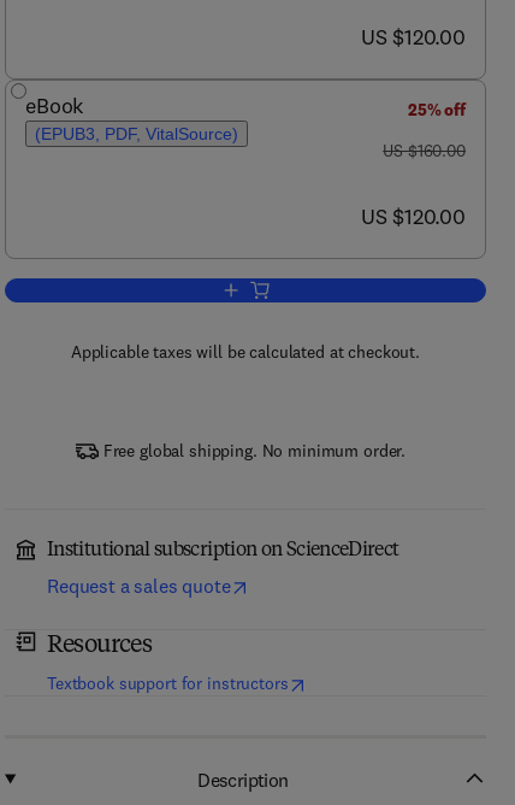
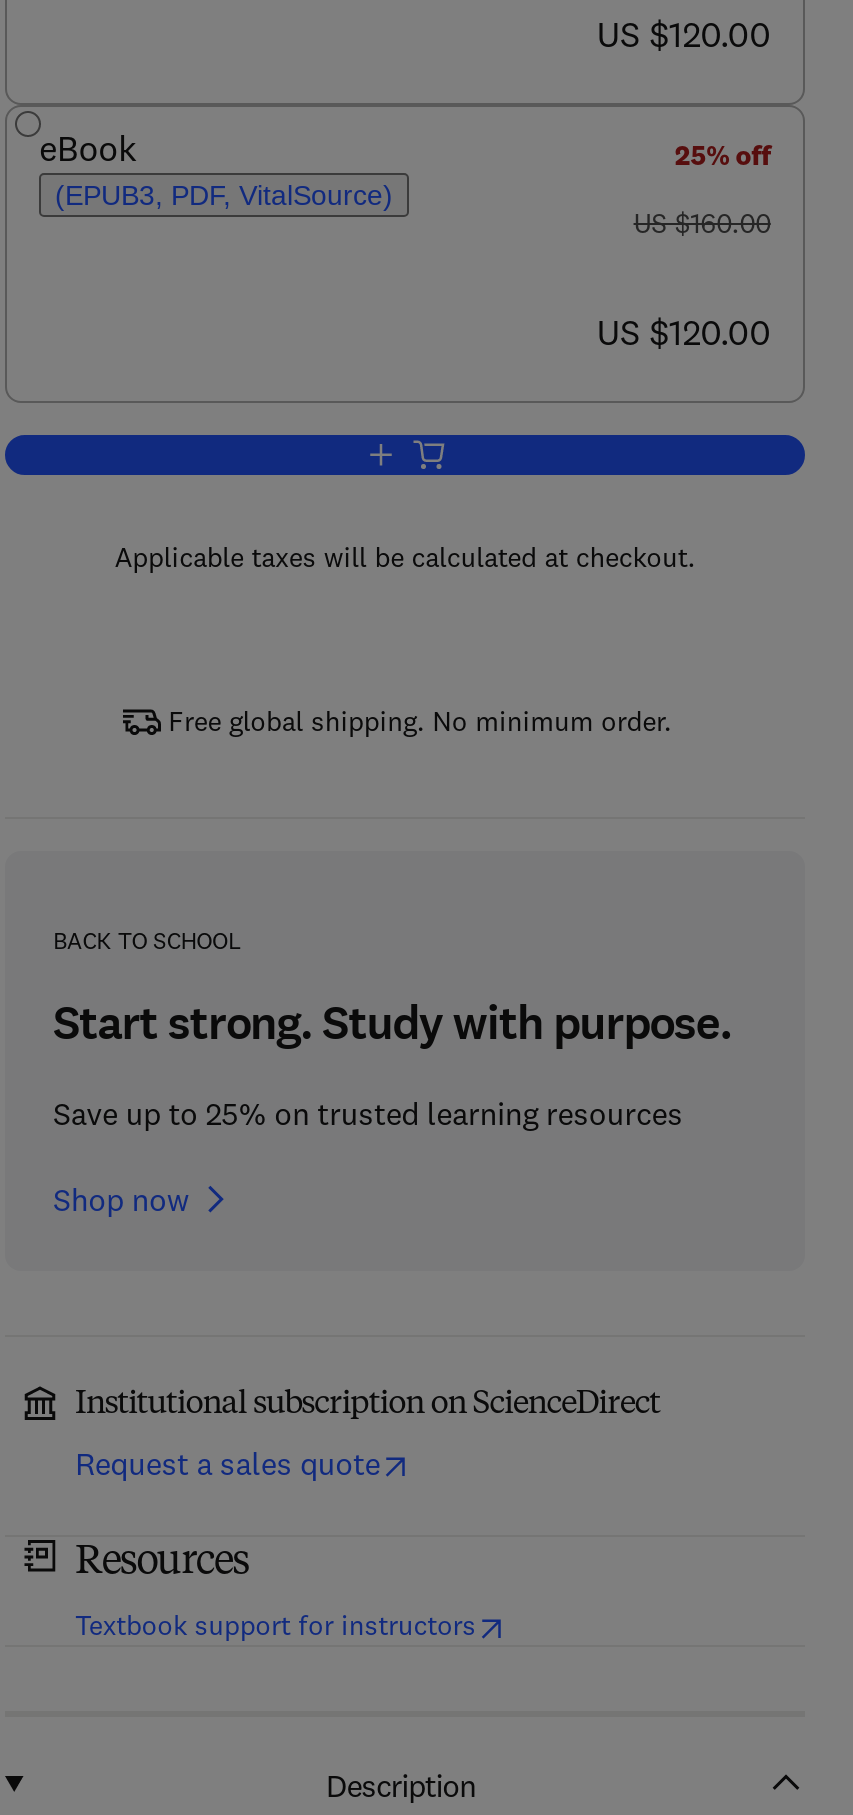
none -> [53,925,732,1219] BACK TO SCHOOL | Start strong. Study with purpose. | Save up to 25% on trusted learning resources | Shop now

